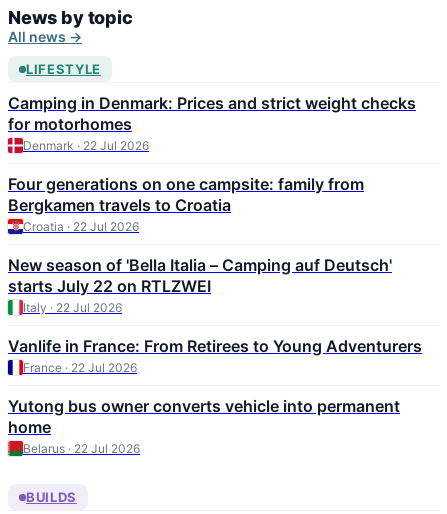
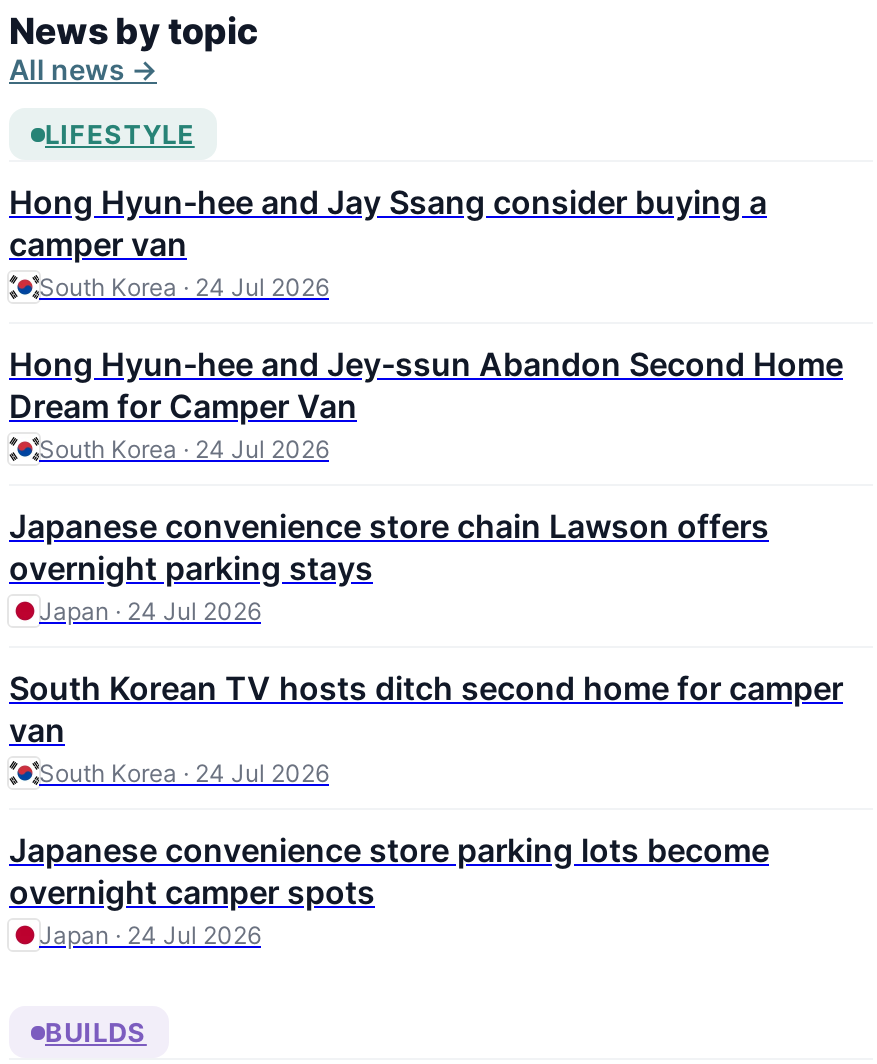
[8,93,416,153] Camping in Denmark: Prices and strict weight checks | for motorhomes | Denmark · 22 Jul 2026 -> [9,182,767,302] Hong Hyun-hee and Jay Ssang consider buying a | camper van | South Korea · 24 Jul 2026
[8,174,364,234] Four generations on one campsite: family from | Bergkamen travels to Croatia | Croatia · 22 Jul 2026 -> [9,344,843,464] Hong Hyun-hee and Jey-ssun Abandon Second Home | Dream for Camper Van | South Korea · 24 Jul 2026
[8,255,392,315] New season of 'Bella Italia – Camping auf Deutsch' | starts July 22 on RTLZWEI | Italy · 22 Jul 2026 -> [9,506,769,626] Japanese convenience store chain Lawson offers | overnight parking stays | Japan · 24 Jul 2026
[8,336,422,375] Vanlife in France: From Retirees to Young Adventurers | France · 22 Jul 2026 -> [9,668,843,788] South Korean TV hosts ditch second home for camper | van | South Korea · 24 Jul 2026
[8,396,400,456] Yutong bus owner converts vehicle into permanent | home | Belarus · 22 Jul 2026 -> [9,830,769,950] Japanese convenience store parking lots become | overnight camper spots | Japan · 24 Jul 2026

